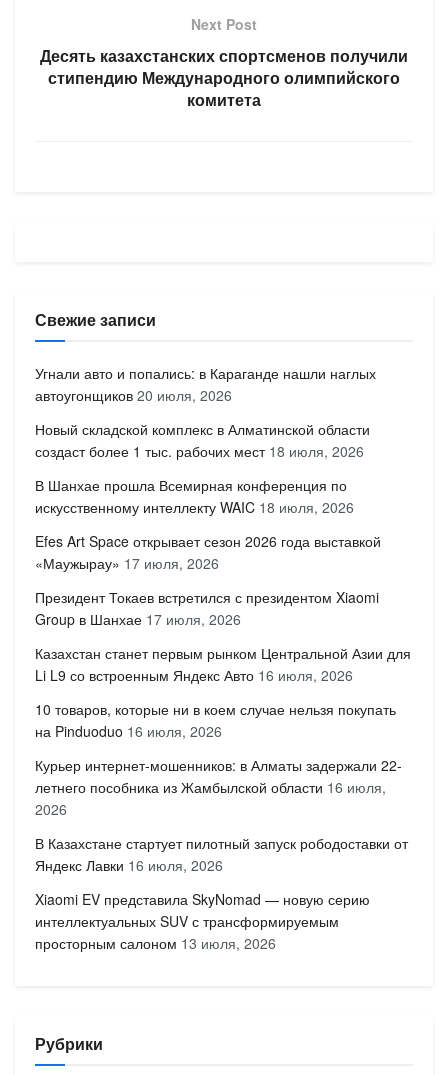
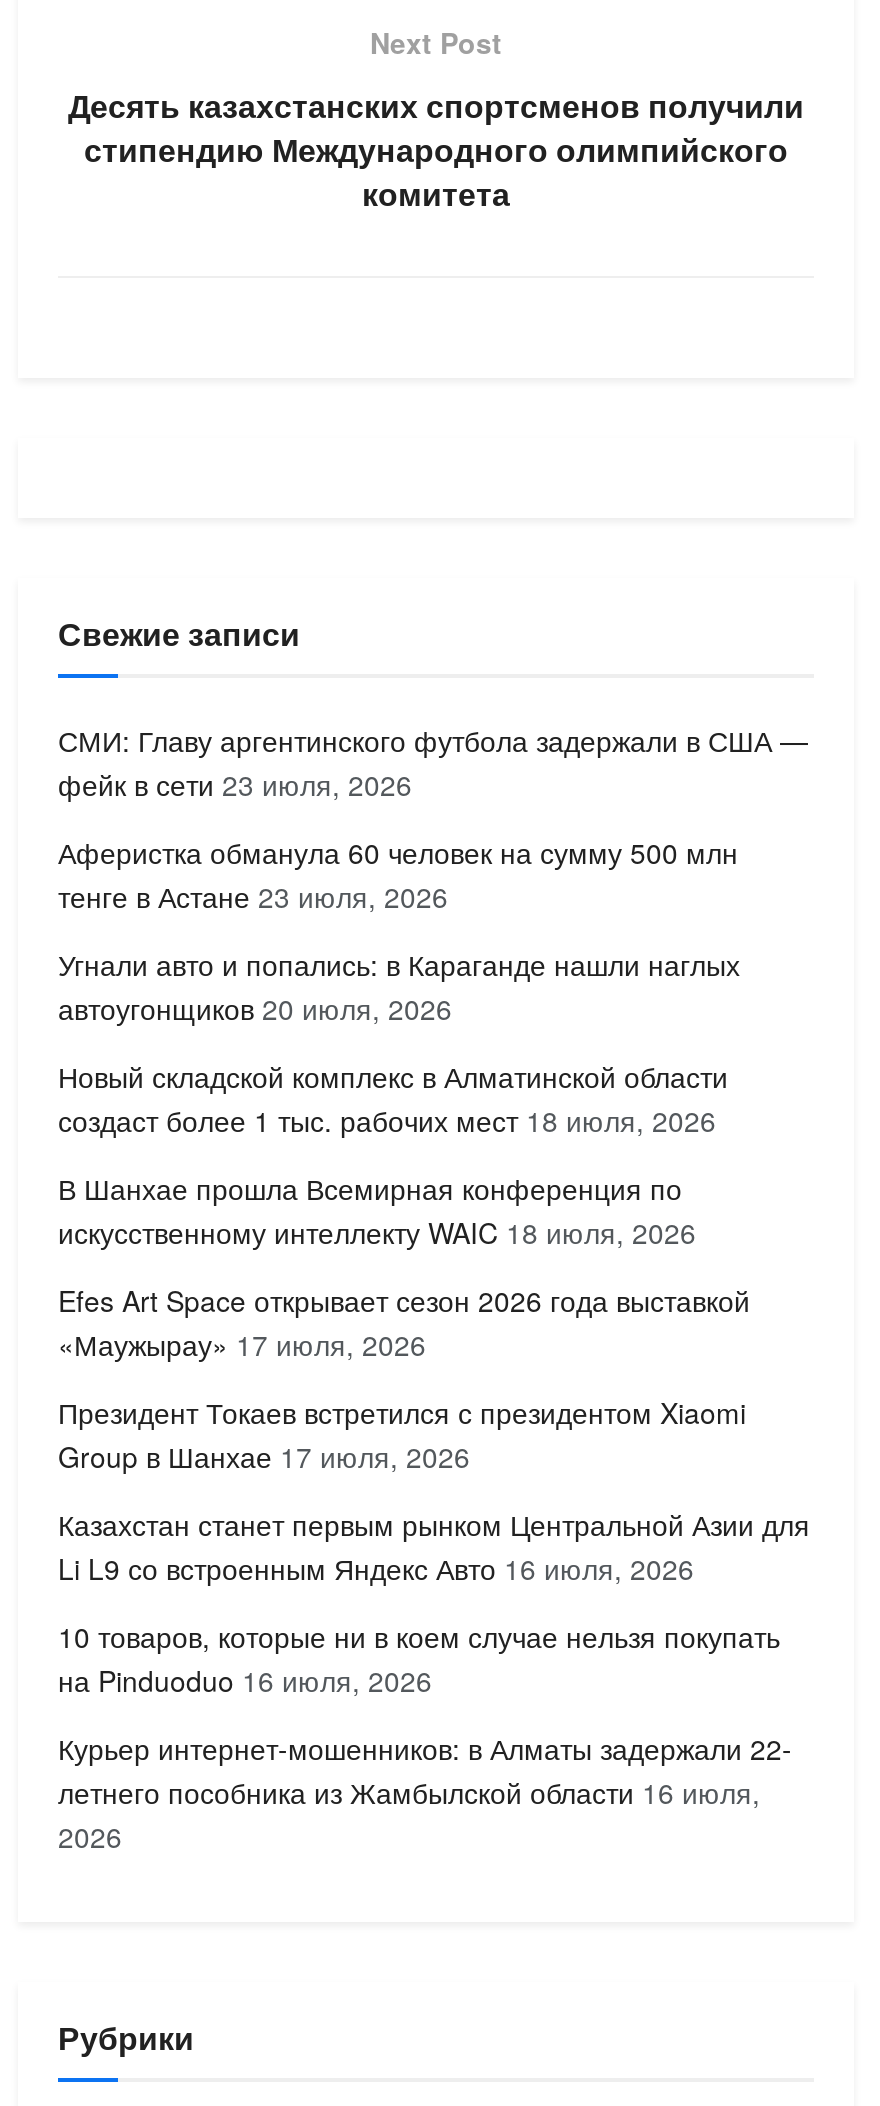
none -> [58,720,808,916] СМИ: Главу аргентинского футбола задержали в США — | фейк в сети 23 июля, 2026 | Аферистка обманула 60 человек на сумму 500 млн | тенге в Астане 23 июля, 2026
moved [35,363,411,819] -> [58,944,810,1856]: Угнали авто и попались: в Караганде нашли наглых | автоугонщиков 20 июля, 2026 | Новый складской комплекс в Алматинской области | ... | летнего пособника из Жамбылской области 16 июля, | 2026
[35,833,408,953] В Казахстане стартует пилотный запуск рободоставки от | Яндекс Лавки 16 июля, 2026 | Xiaomi EV представила SkyNomad — новую серию | интеллектуальных SUV с трансформируемым | просторным салоном 13 июля, 2026 -> none

